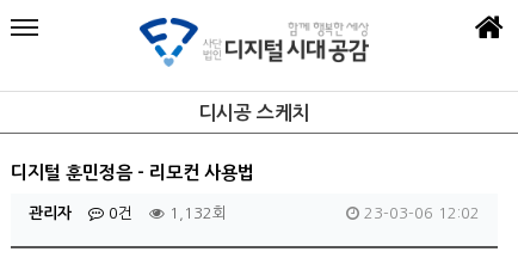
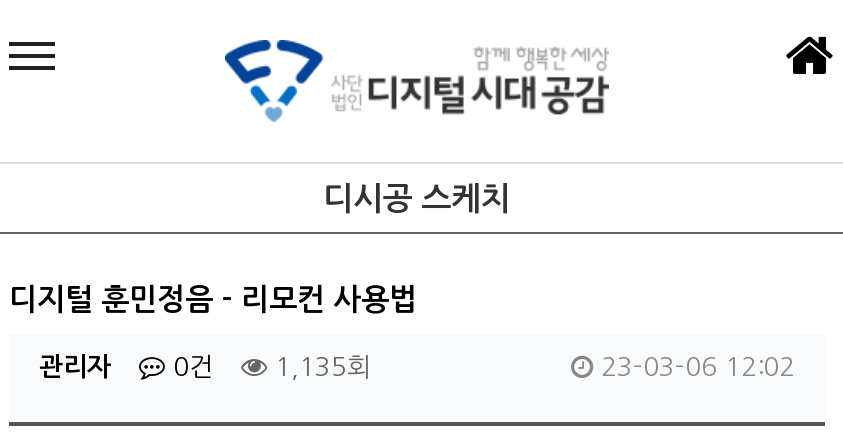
[165,205,227,220] 1,132회 -> [267,353,371,379] 1,135회

